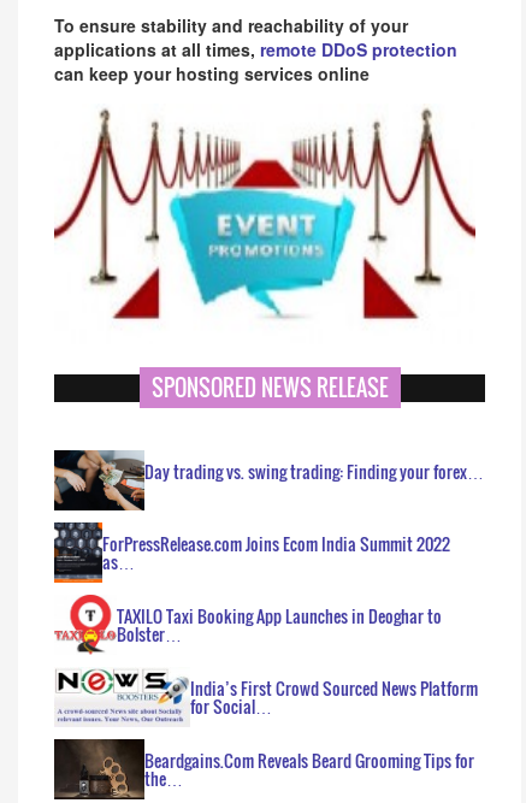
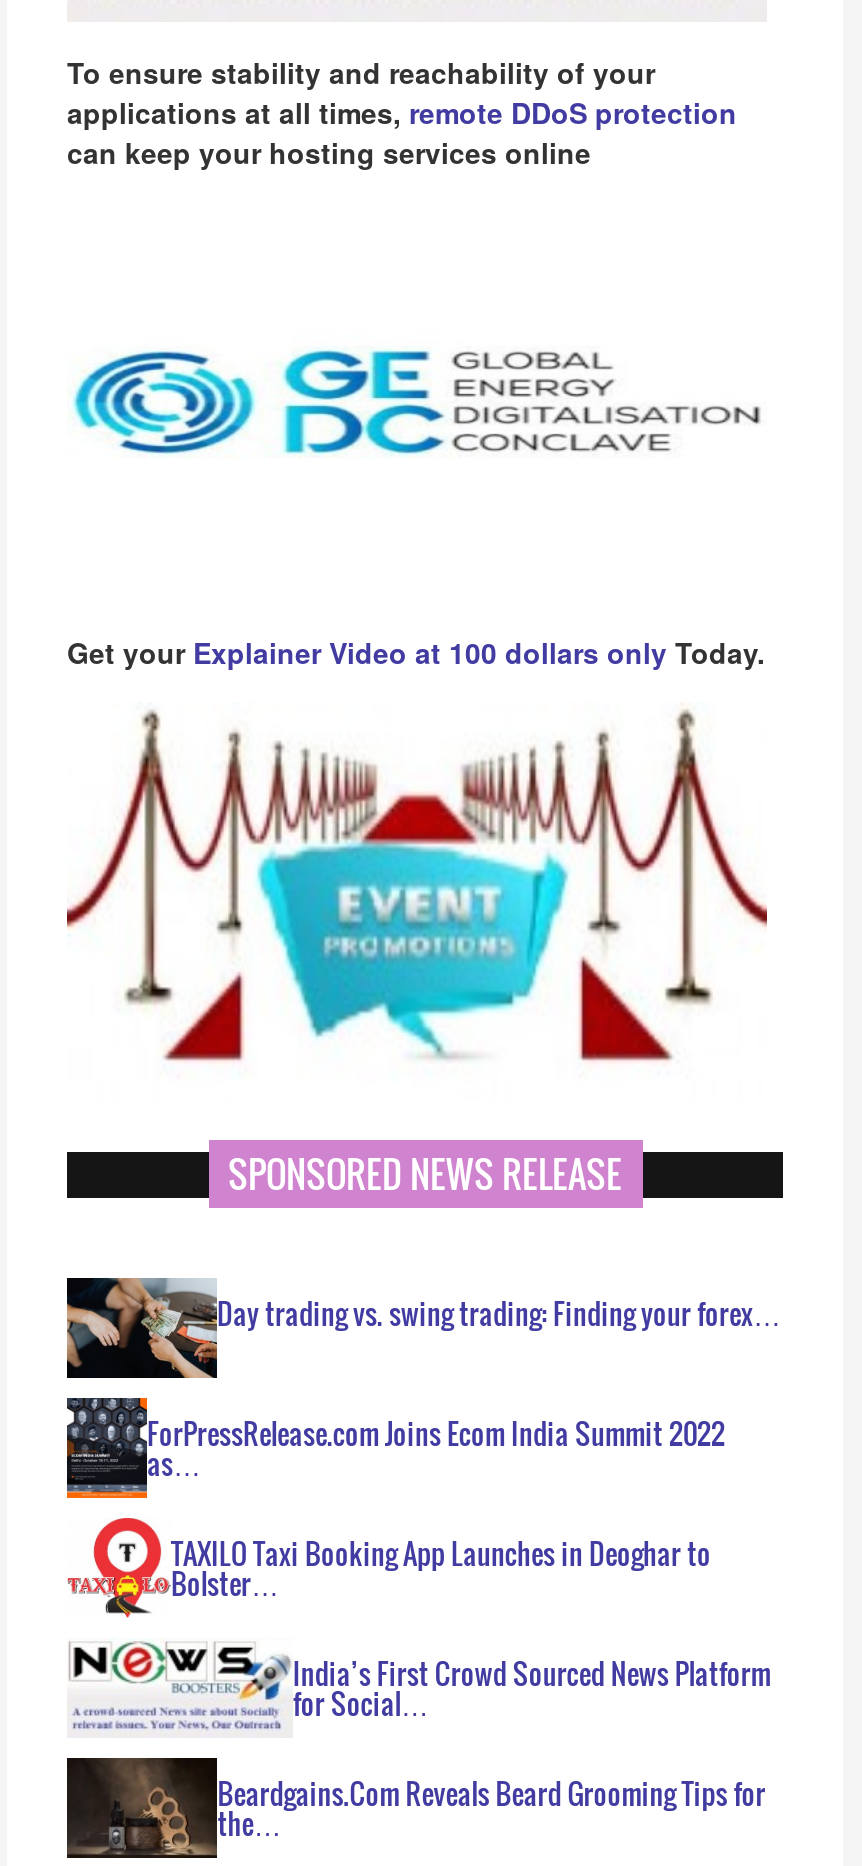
none -> [67,631,765,671] Get your Explainer Video at 100 dollars only Today.
none -> [73,350,255,456] [image]
none -> [281,348,761,456] [image]

